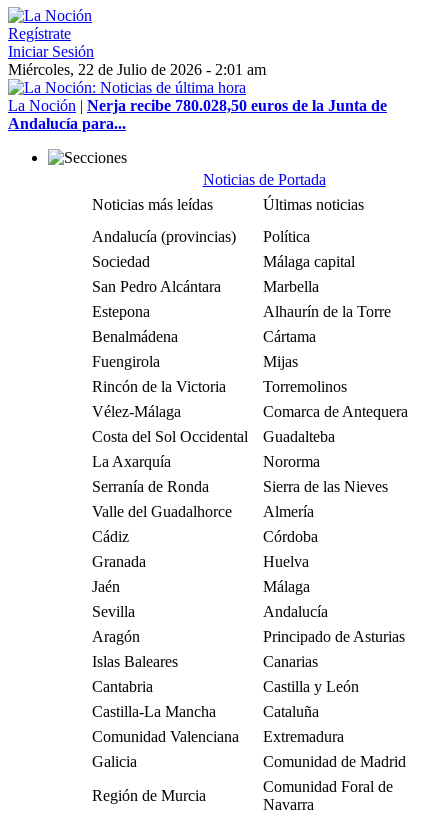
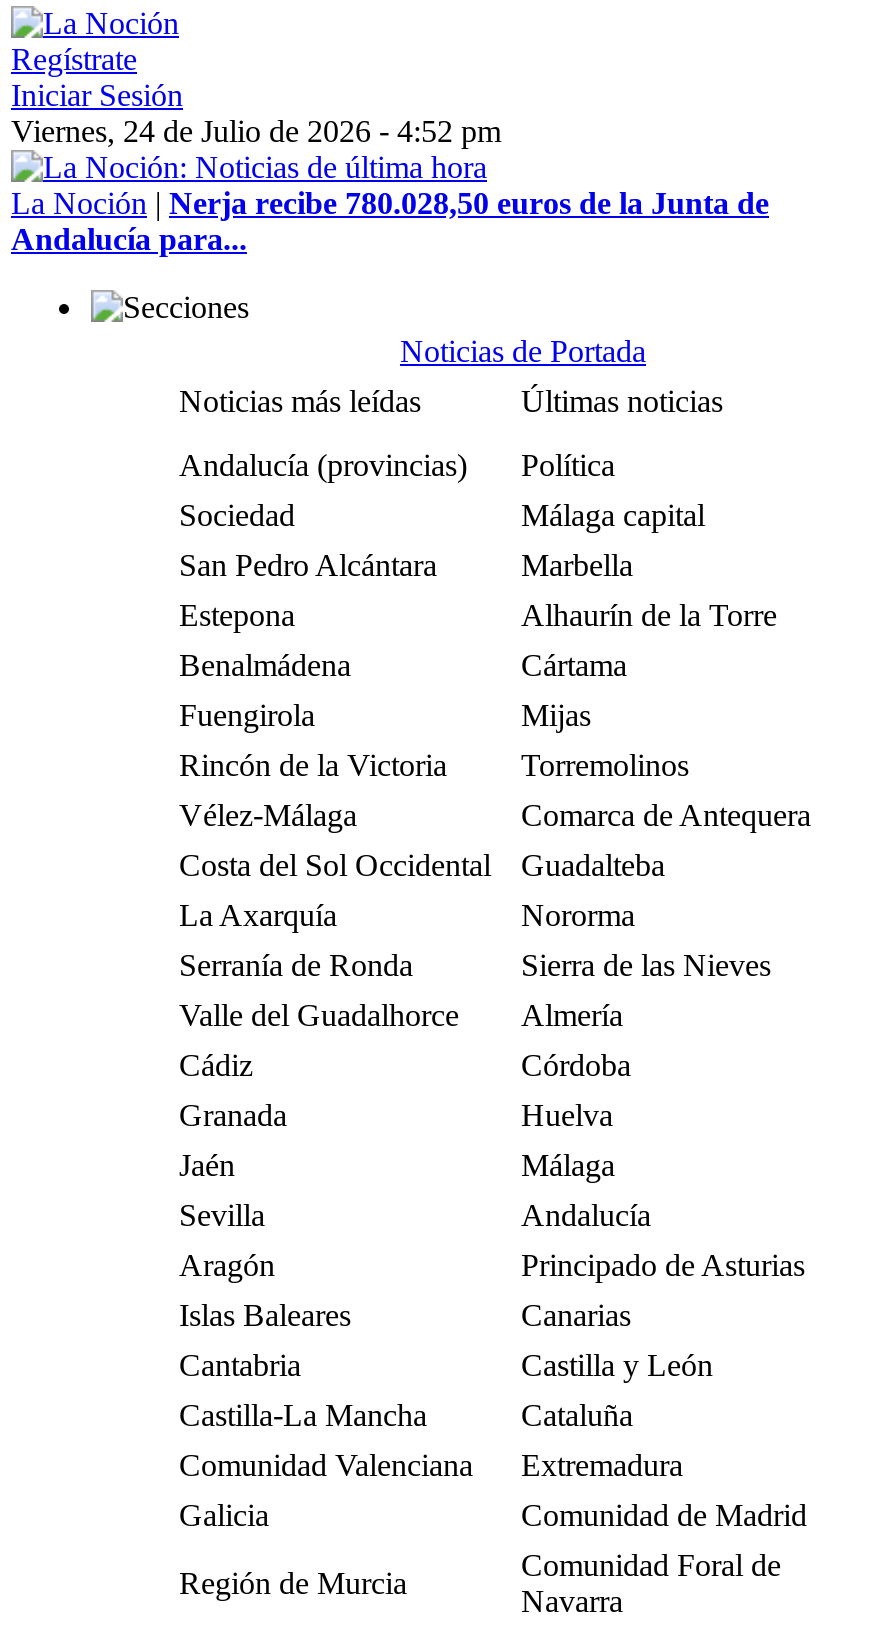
[8,61,266,78] Miércoles, 22 de Julio de 2026 - 2:01 am -> [11,114,501,148] Viernes, 24 de Julio de 2026 - 4:52 pm

